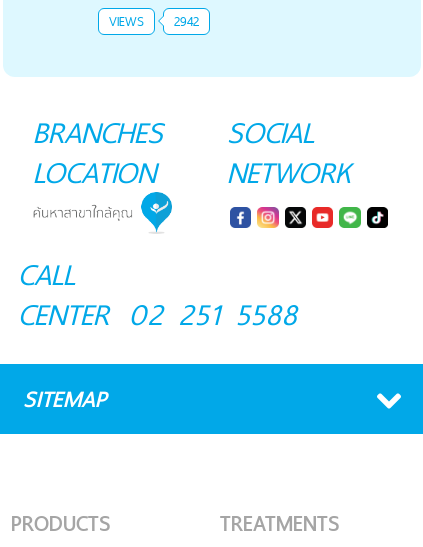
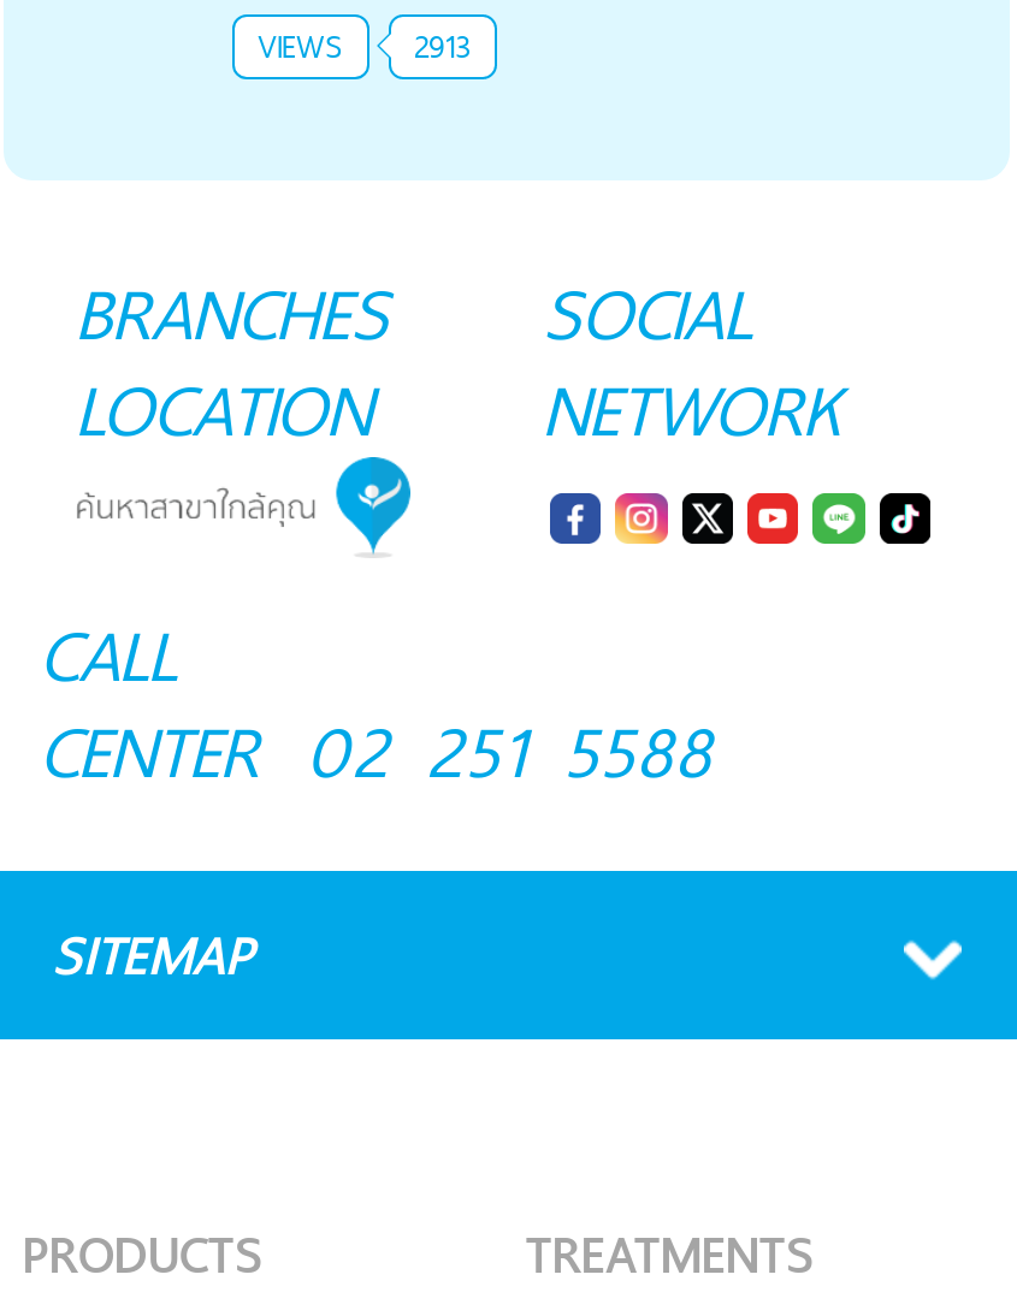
[109,9,199,31] VIEWS 2942 -> [258,18,470,71] VIEWS 2913

